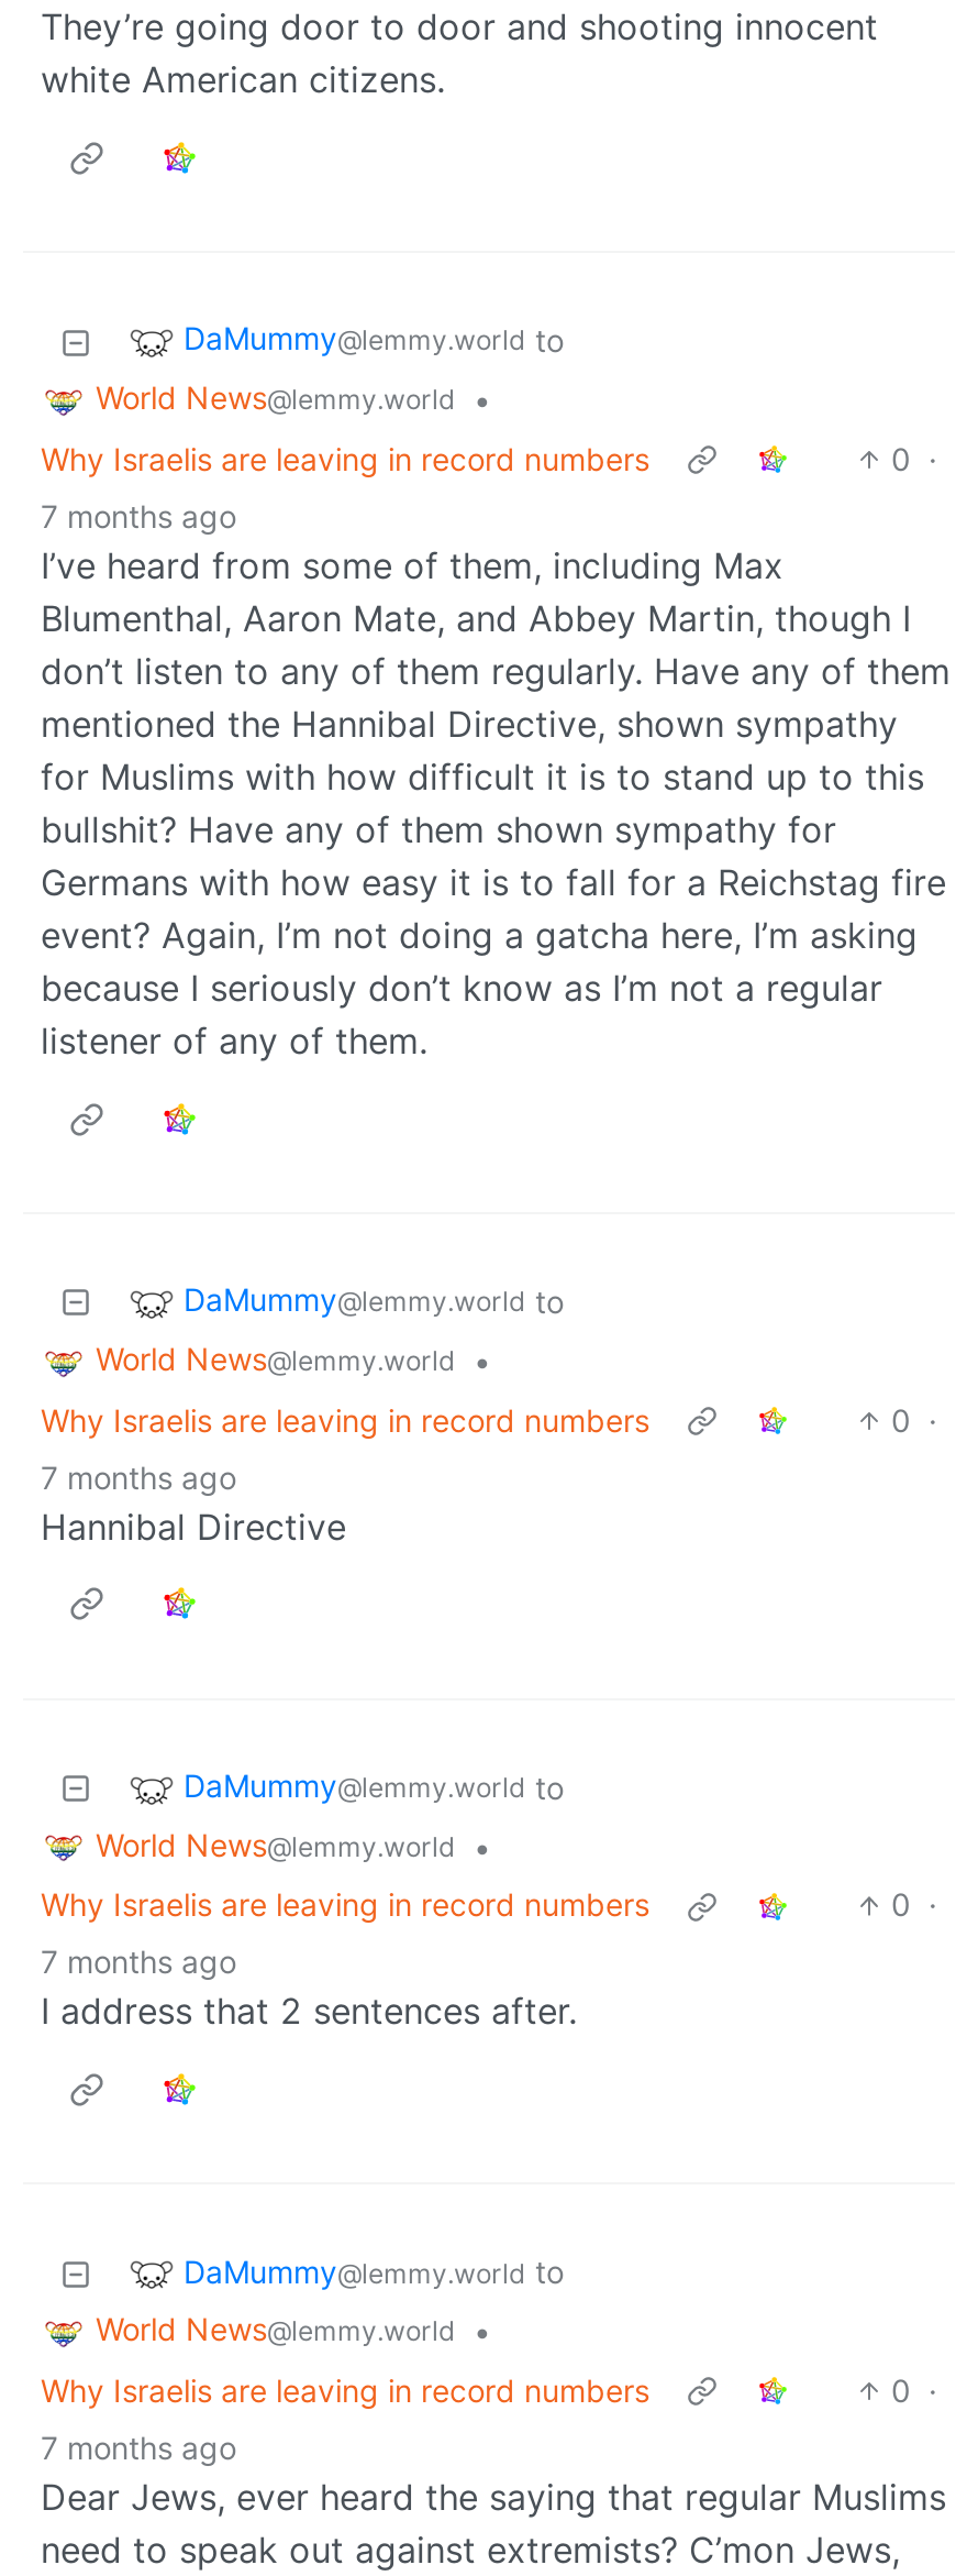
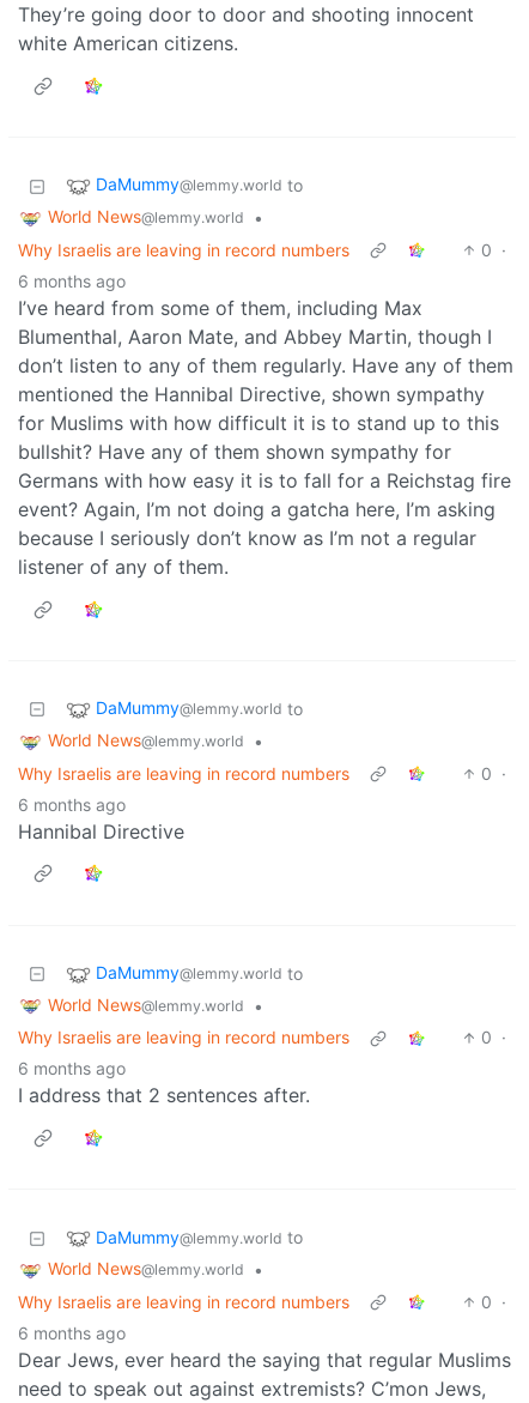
[41,497,236,535] 7 months ago -> [18,271,126,291] 6 months ago
[41,1458,236,1495] 7 months ago -> [18,794,126,814] 6 months ago
[41,1943,236,1981] 7 months ago -> [18,1058,126,1079] 6 months ago
[41,2429,236,2466] 7 months ago -> [18,1323,126,1343] 6 months ago

